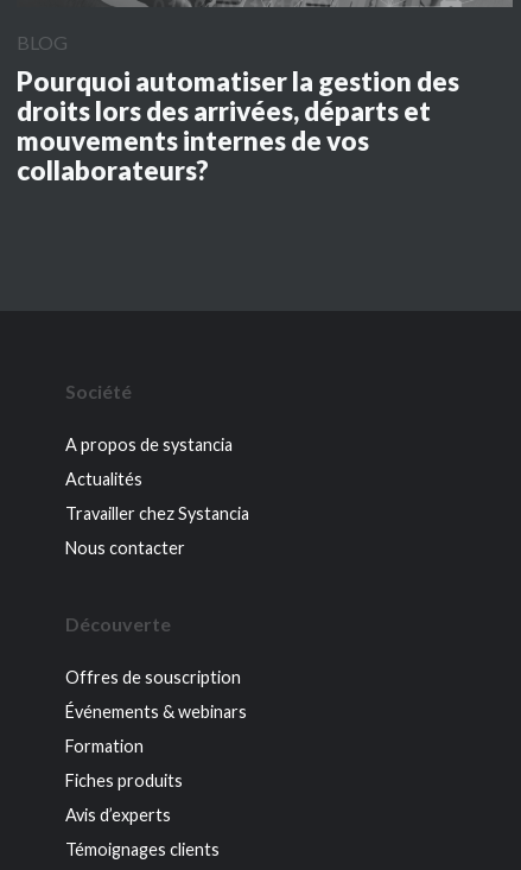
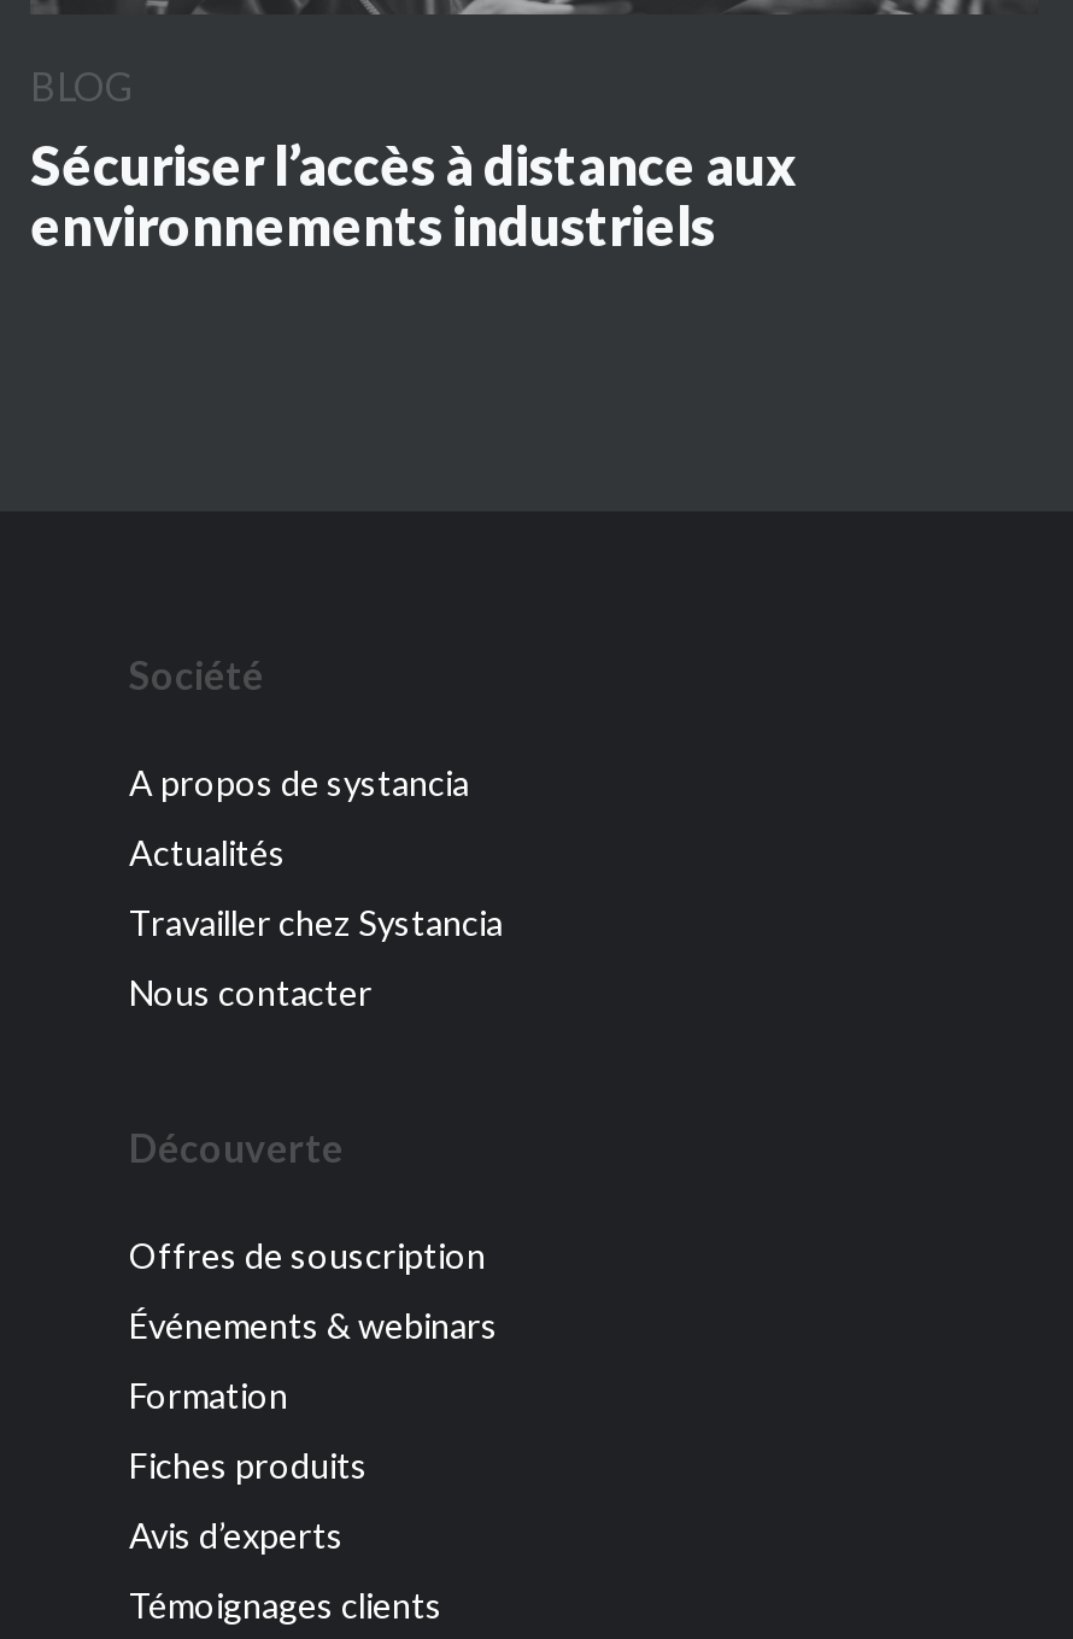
[17,65,459,186] Pourquoi automatiser la gestion des | droits lors des arrivées, départs et | mouvements internes de vos | collaborateurs? -> [30,133,797,258] Sécuriser l’accès à distance aux | environnements industriels

